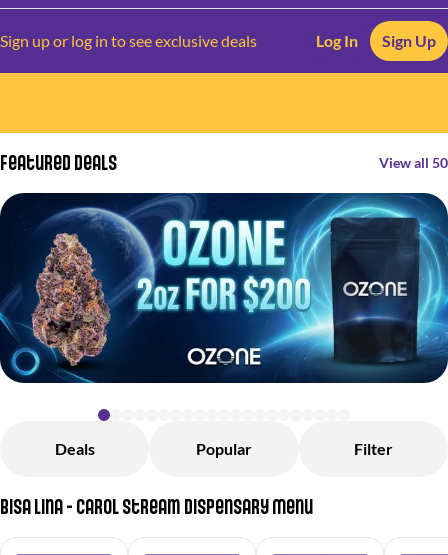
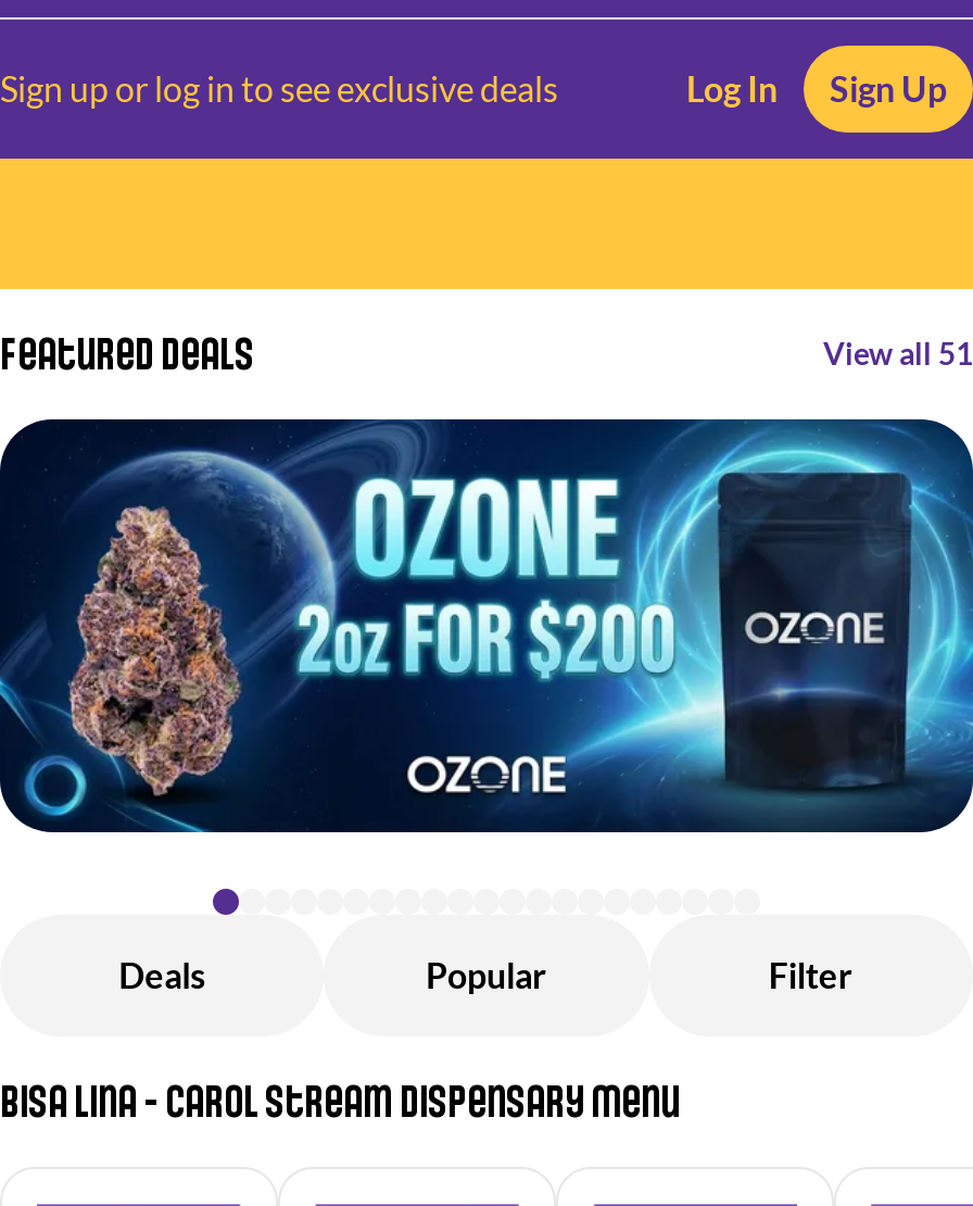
[379,154,448,171] View all 50 -> [823,335,973,372] View all 51

